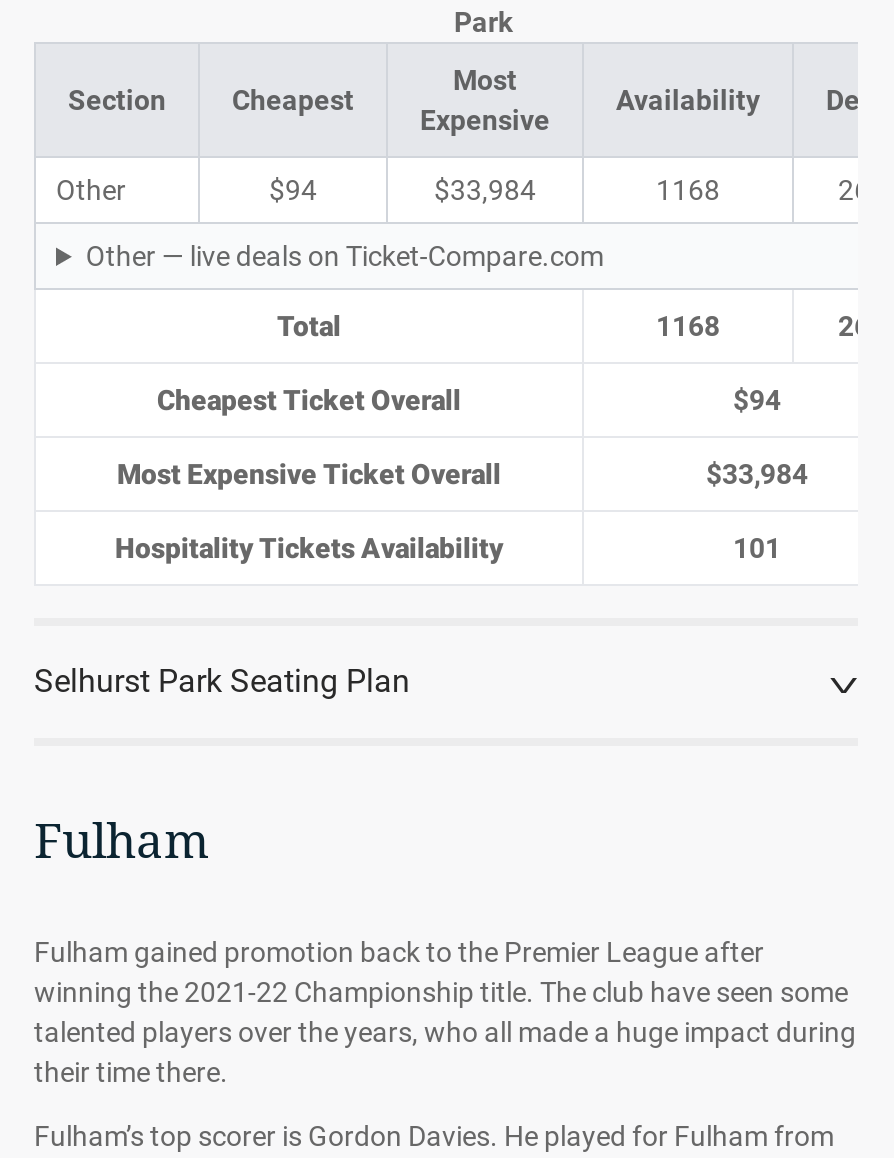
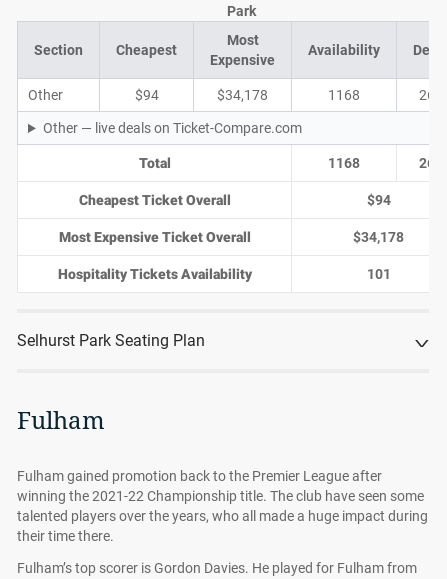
[434,174,536,206] $33,984 -> [217,87,268,103] $34,178
[706,458,808,490] $33,984 -> [353,229,404,245] $34,178

